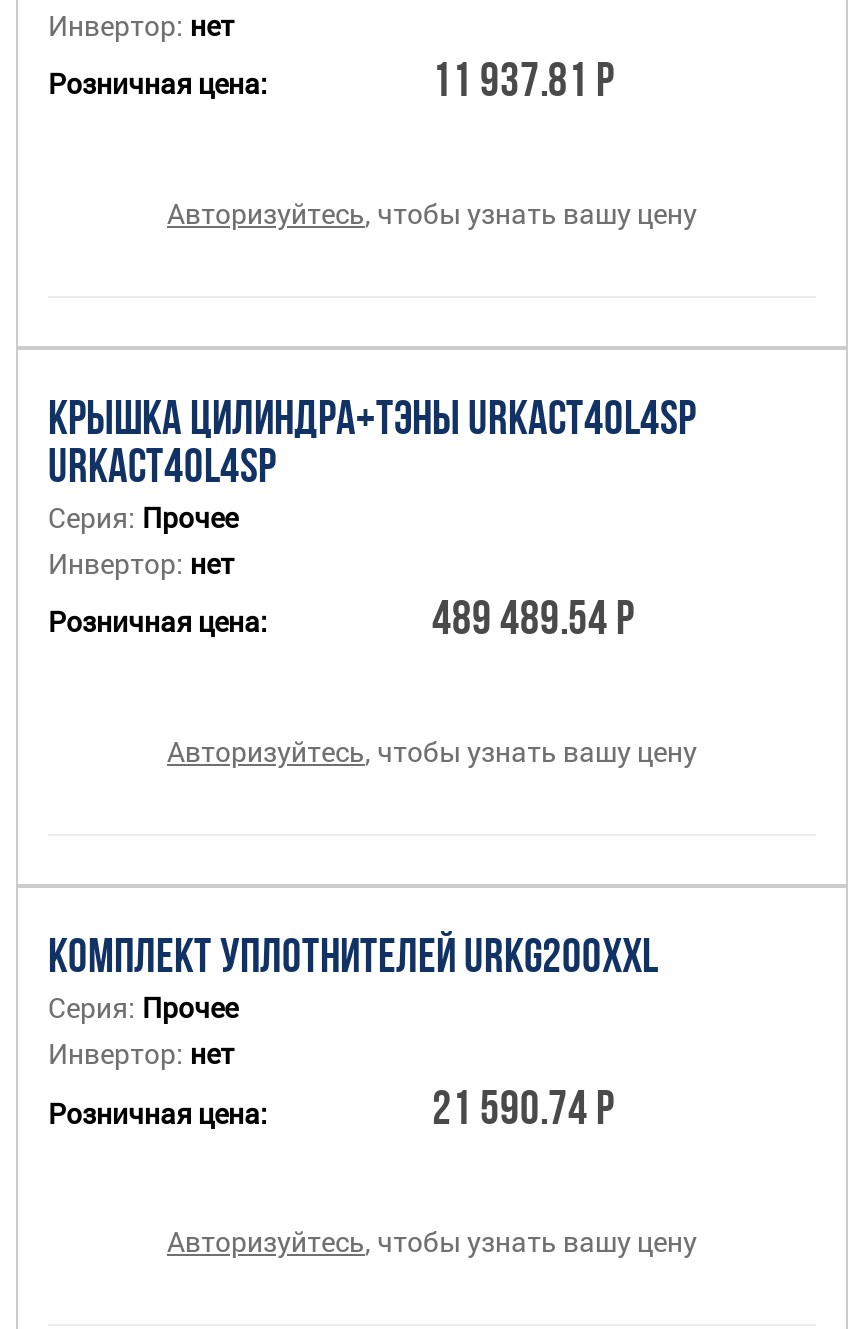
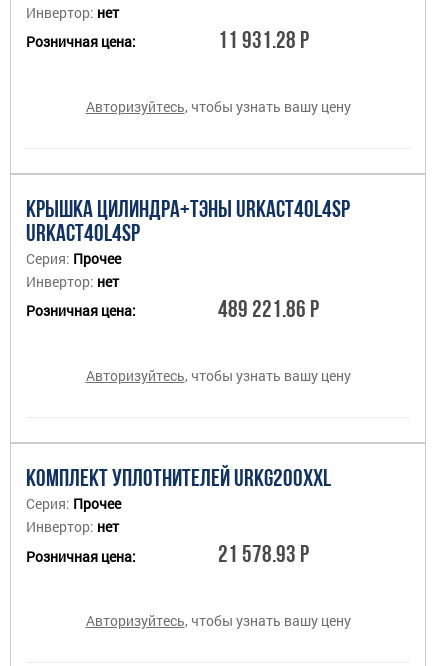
[432,59,614,107] 11 937.81 Р -> [218,30,309,54] 11 931.28 Р
[432,598,634,646] 489 489.54 Р -> [218,299,319,323] 489 221.86 Р
[432,1088,614,1136] 21 590.74 Р -> [218,544,309,568] 21 578.93 Р

